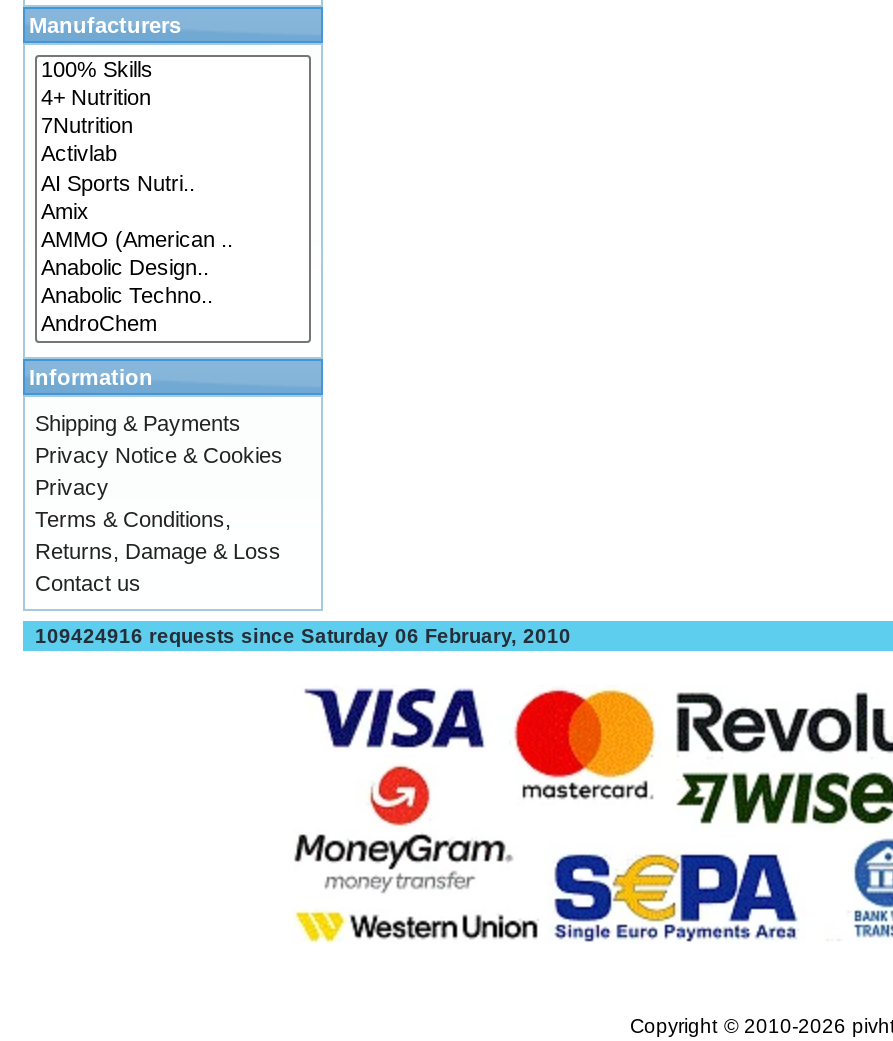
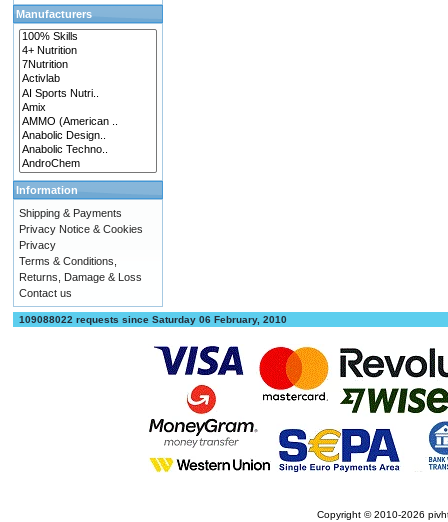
[23,624,583,646] 109424916 requests since Saturday 06 February, 2010 -> [13,314,293,325] 109088022 requests since Saturday 06 February, 2010

